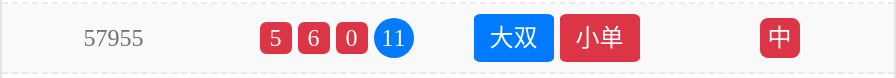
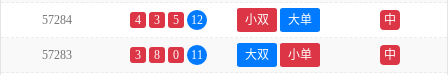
[84,24,144,52] 57955 -> [42,13,160,27] 57284 | 4 | 3
[308,24,320,52] 6 -> [42,13,396,62] 12 | 小双 | 大单 | 中 | 57283 | 3 | 8

